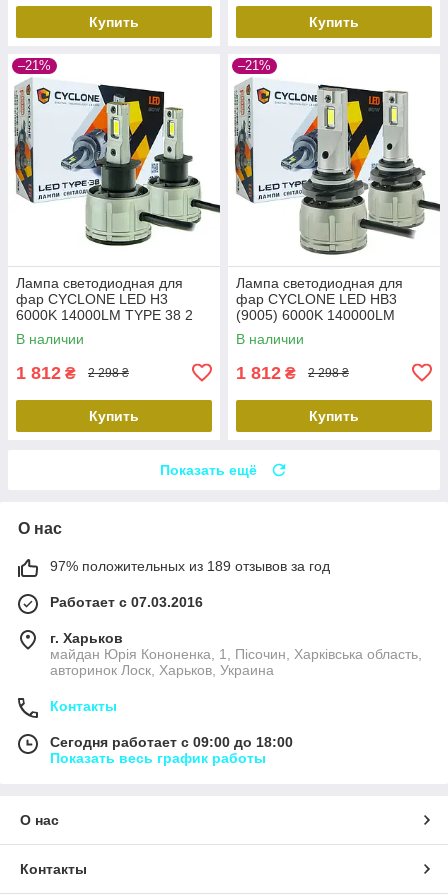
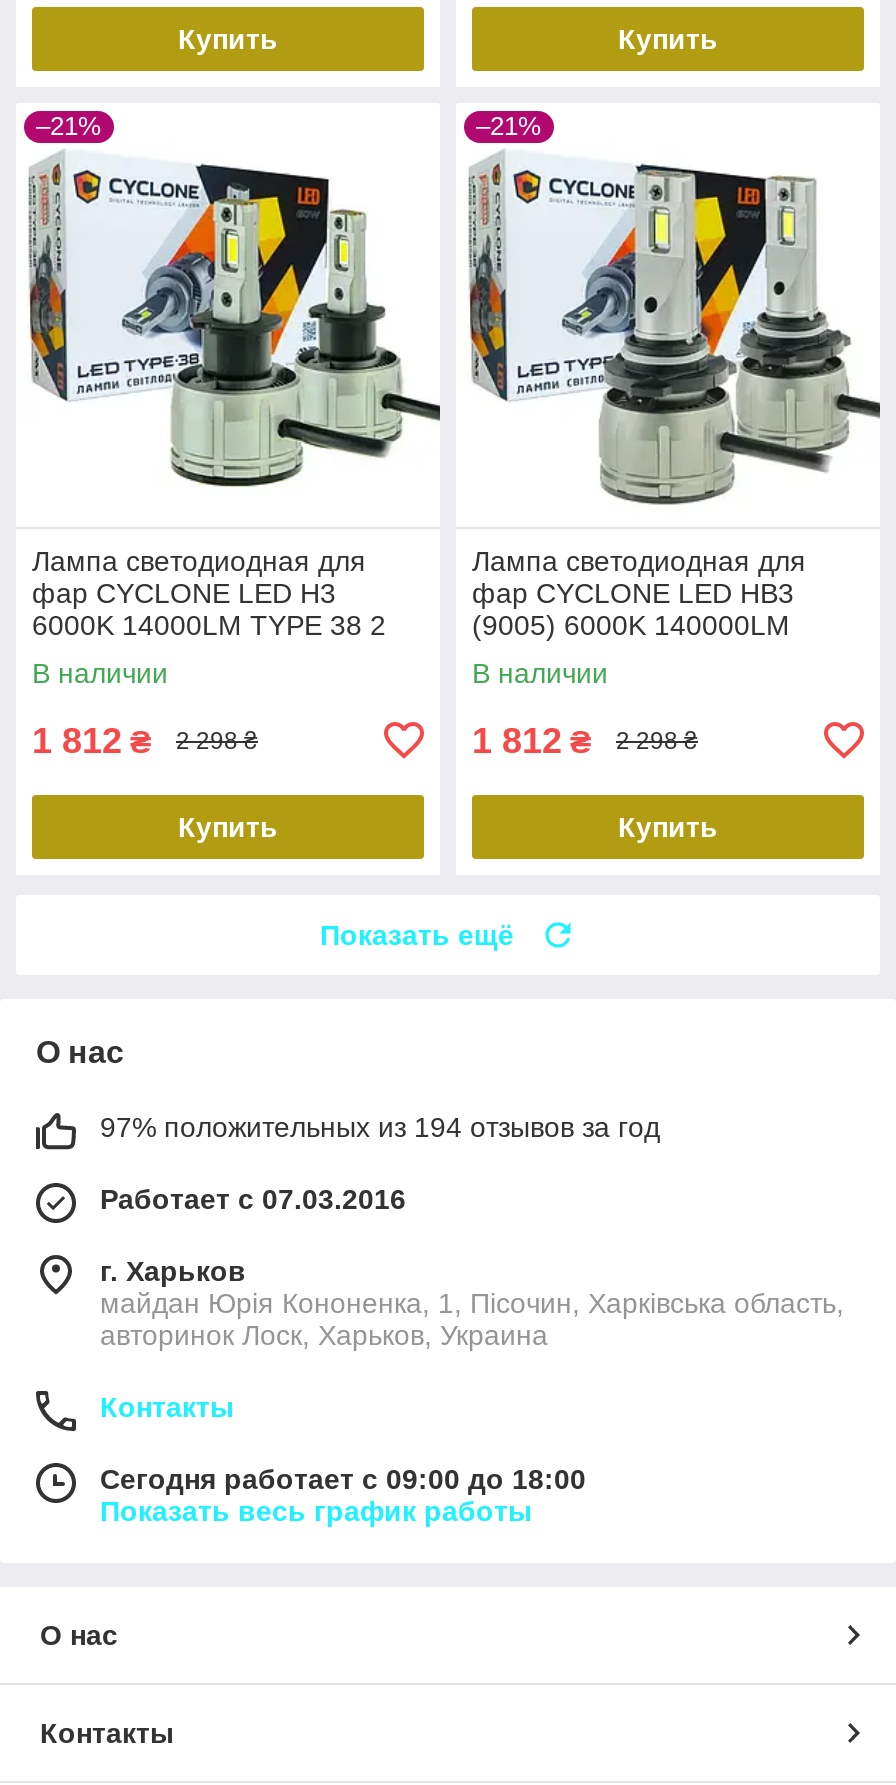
[50,558,330,574] 97% положительных из 189 отзывов за год -> [100,1111,660,1143] 97% положительных из 194 отзывов за год

